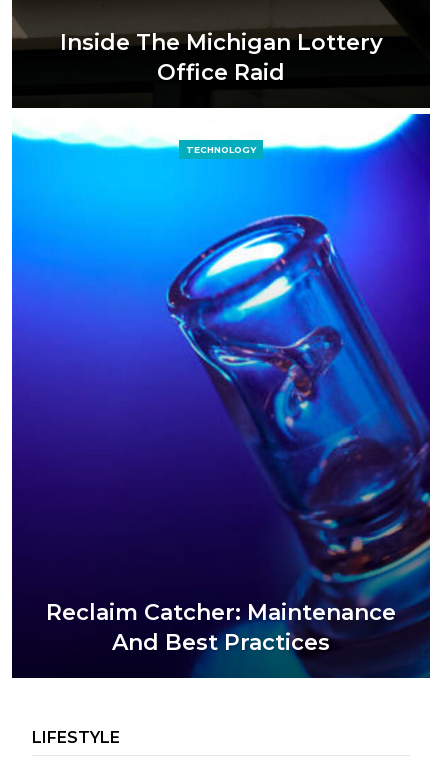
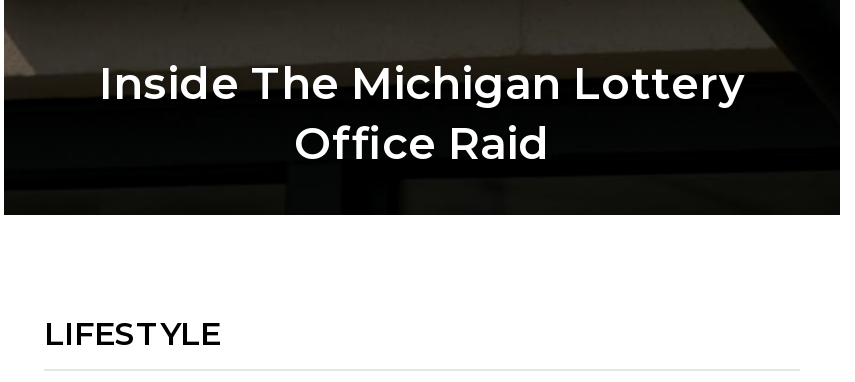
[11,113,431,679] [image] | TECHNOLOGY -> none
[46,599,396,656] Reclaim Catcher: Maintenance | And Best Practices -> none

